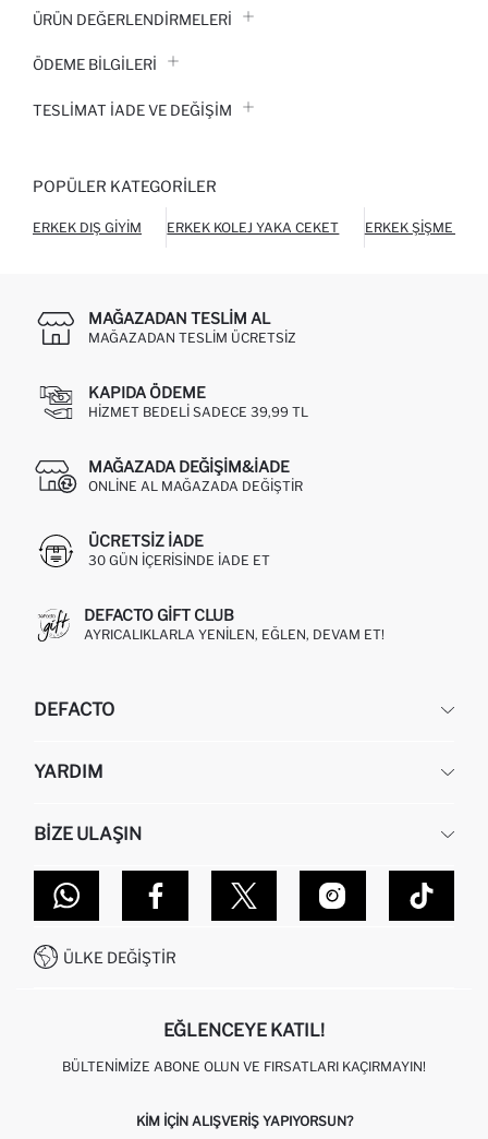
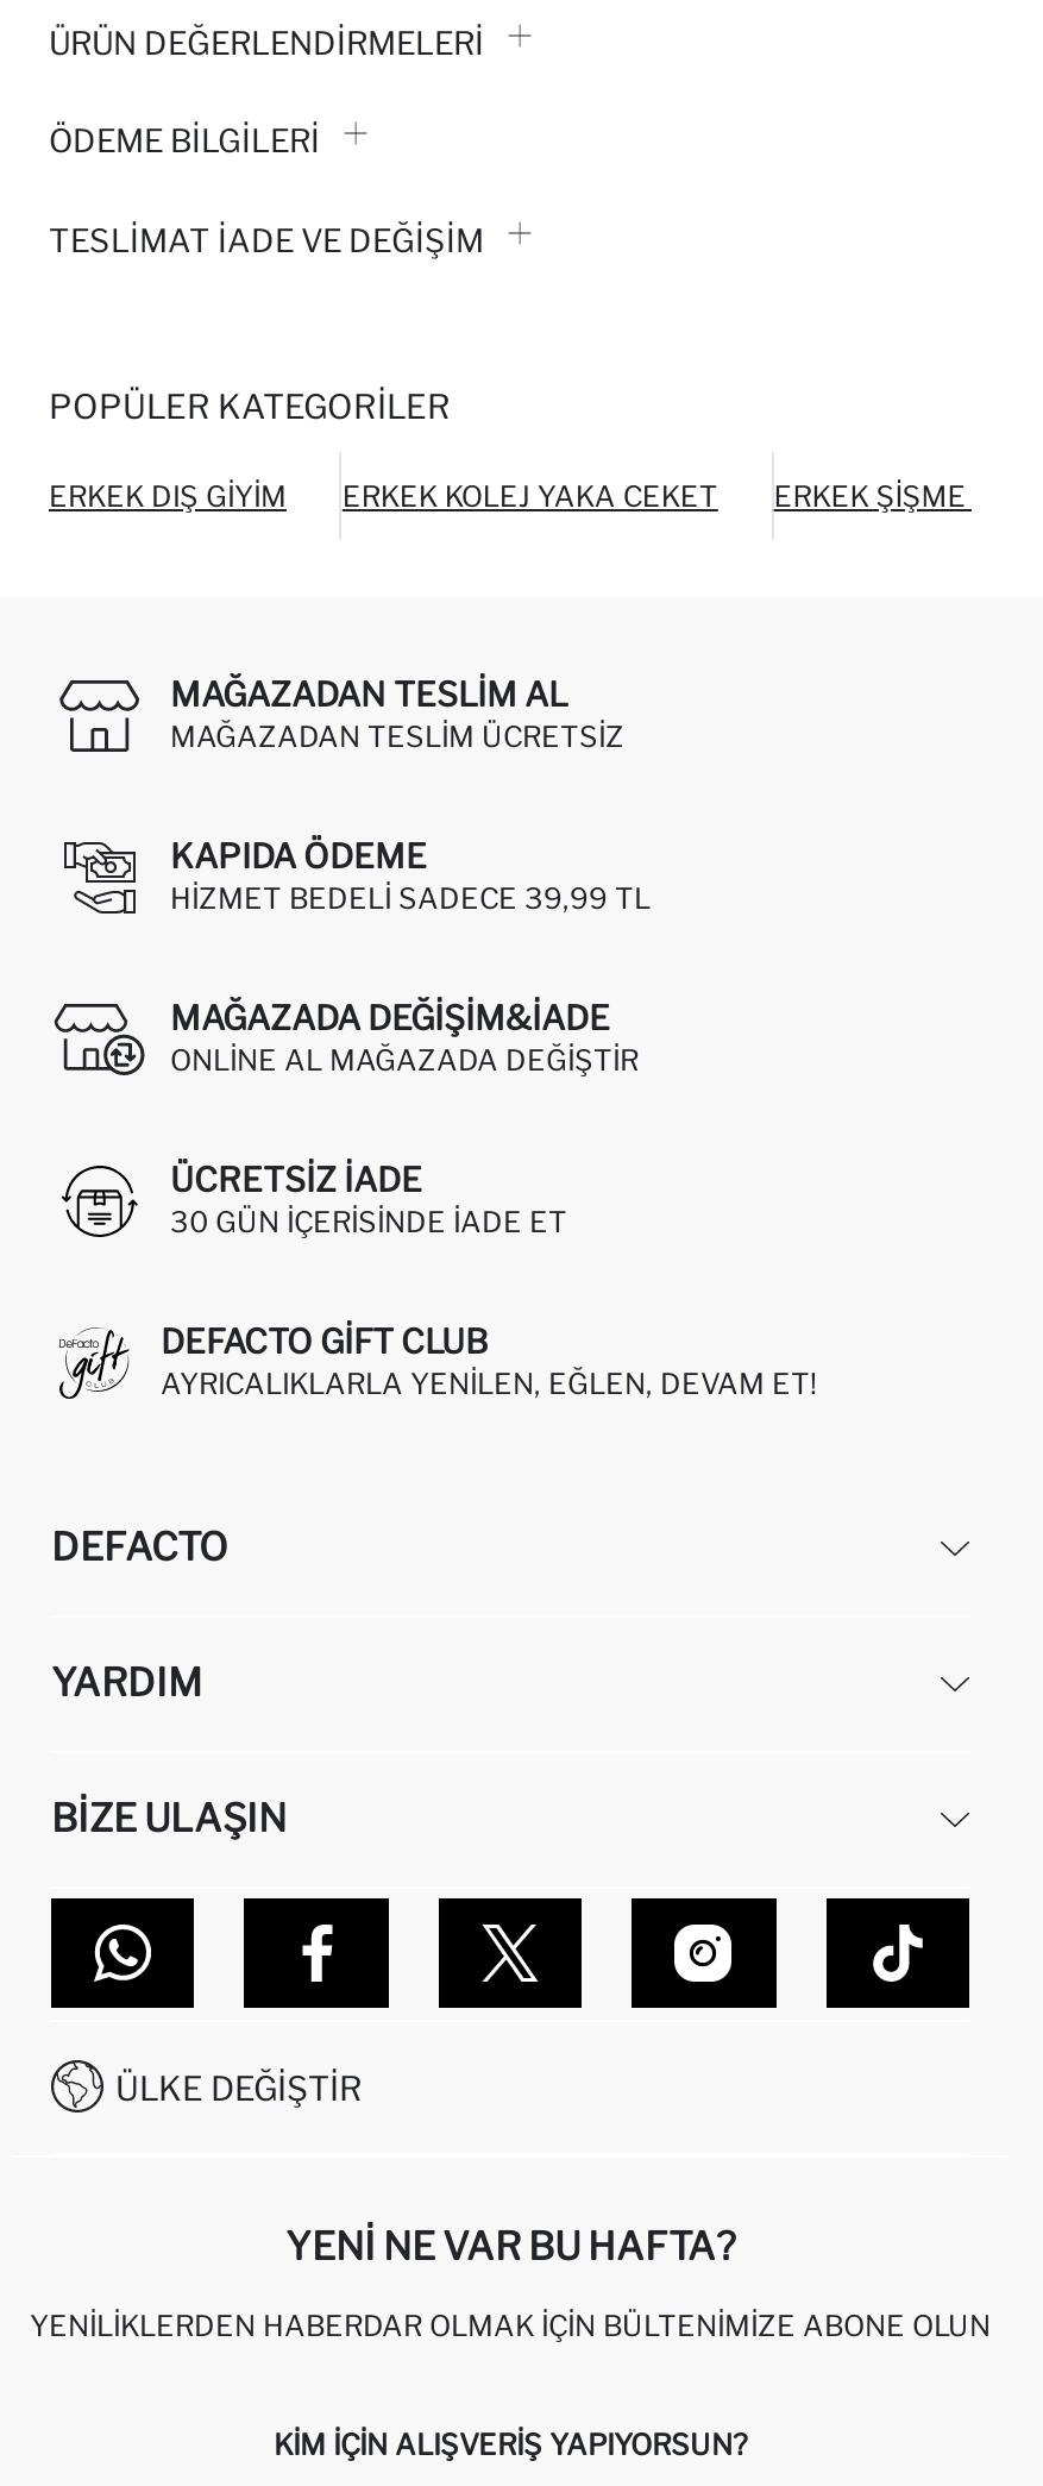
[163,1020,325,1041] EĞLENCEYE KATIL! -> [285,2224,735,2269] YENI NE VAR BU HAFTA?
[62,1058,426,1074] BÜLTENIMIZE ABONE OLUN VE FIRSATLARI KAÇIRMAYIN! -> [30,2307,991,2343] YENILIKLERDEN HABERDAR OLMAK İÇIN BÜLTENIMIZE ABONE OLUN

